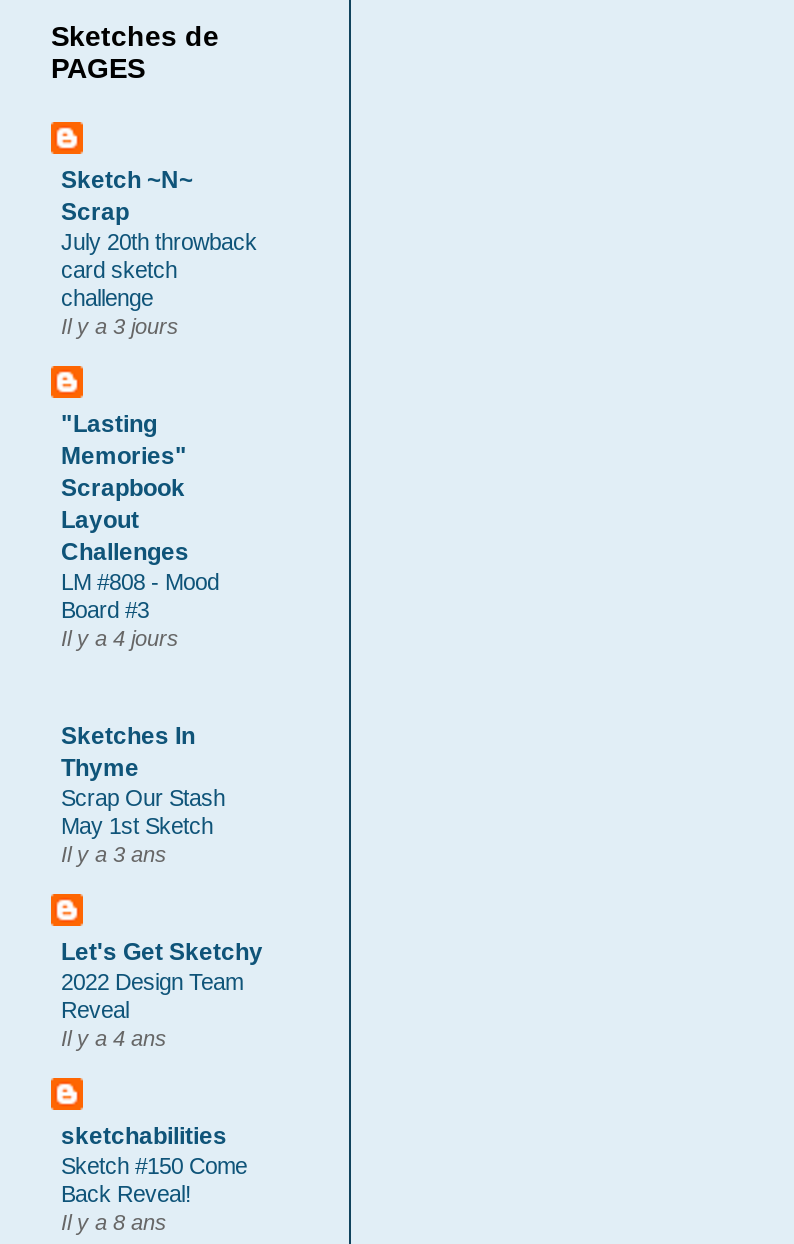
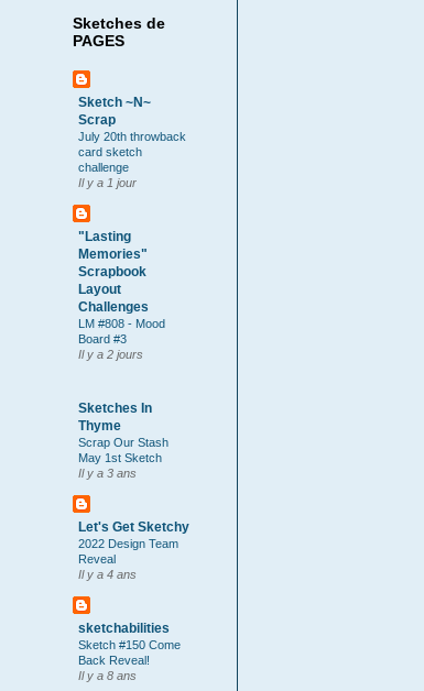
[61,315,179,339] Il y a 3 jours -> [78,176,137,190] Il y a 1 jour
[61,627,179,651] Il y a 4 jours -> [78,348,143,361] Il y a 2 jours

